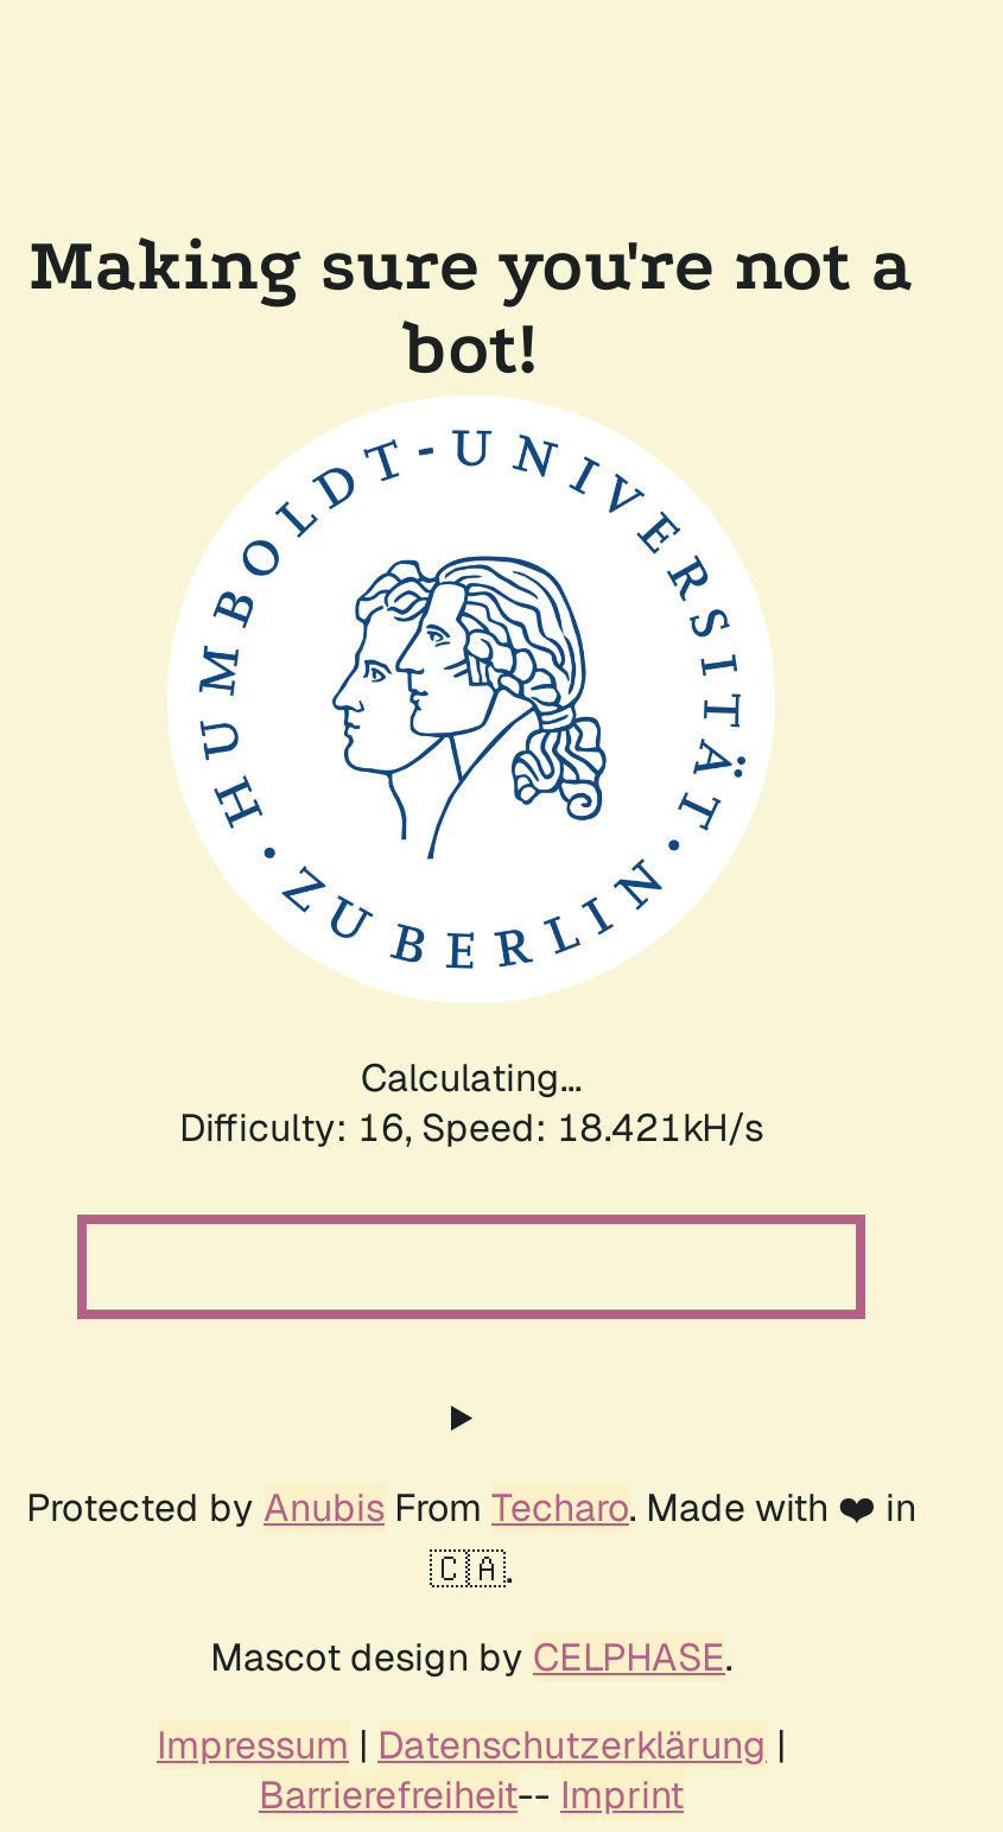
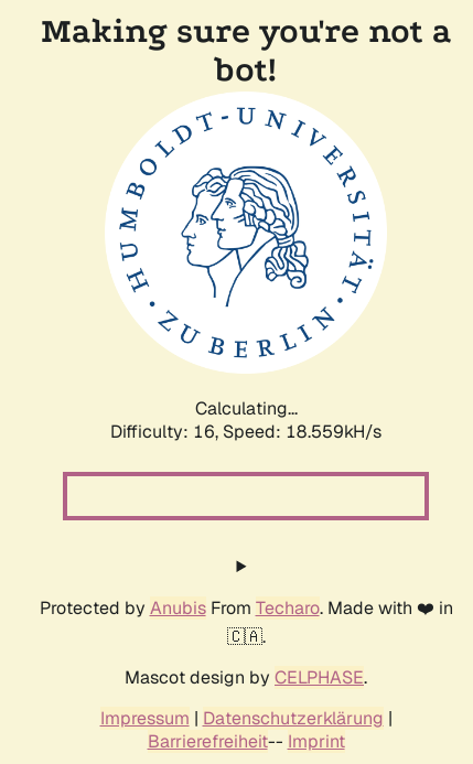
[179,1103,763,1153] Difficulty: 16, Speed: 18.421kH/s -> [110,420,381,443] Difficulty: 16, Speed: 18.559kH/s

